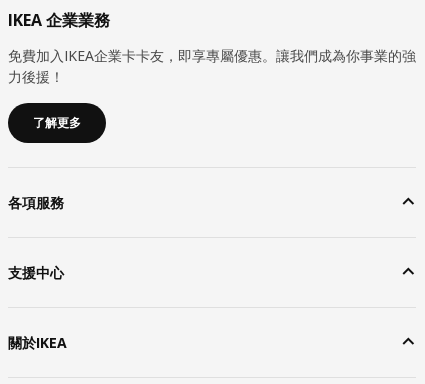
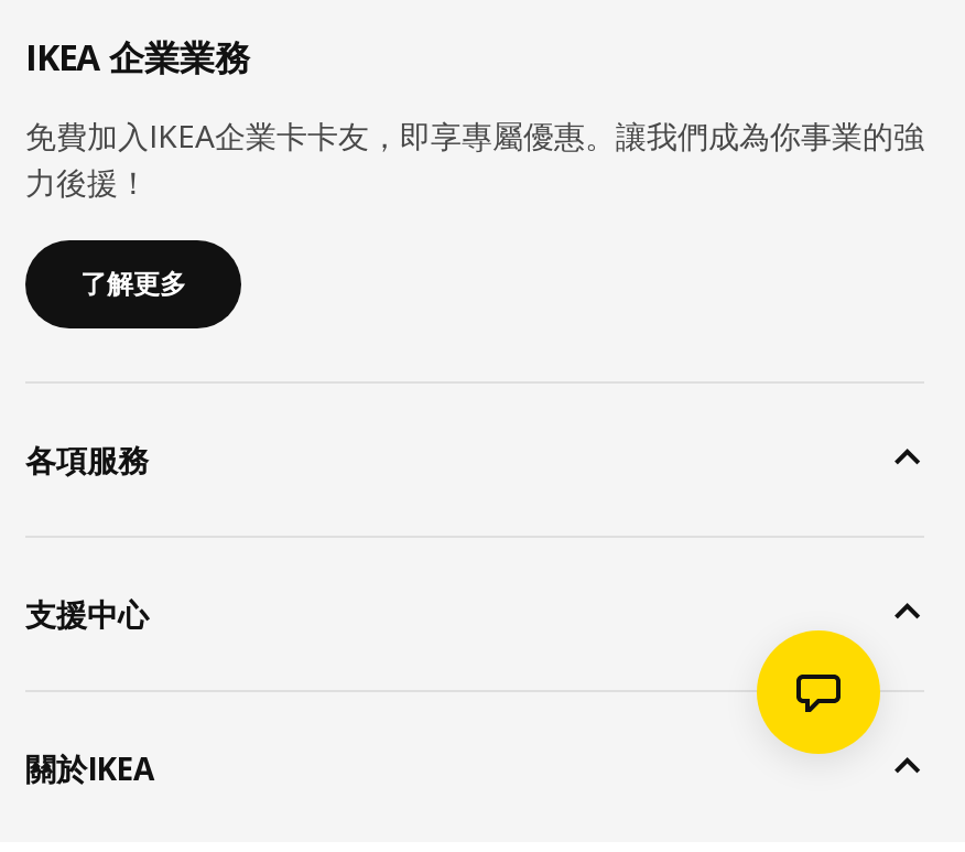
none -> [755,628,882,756] [image]

